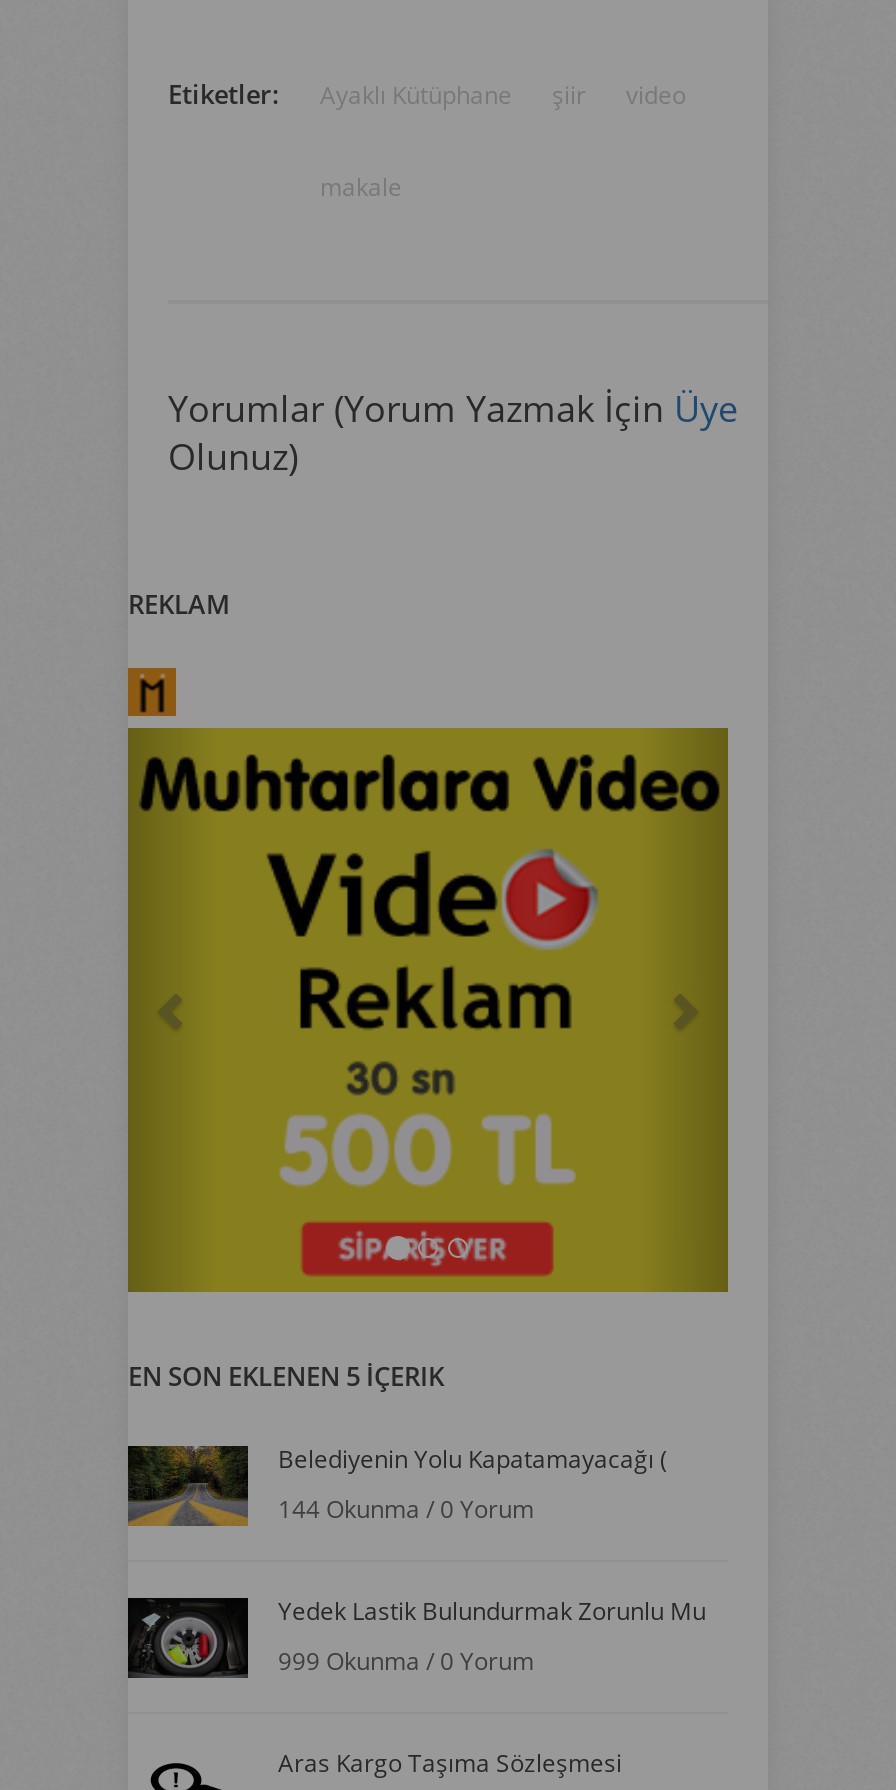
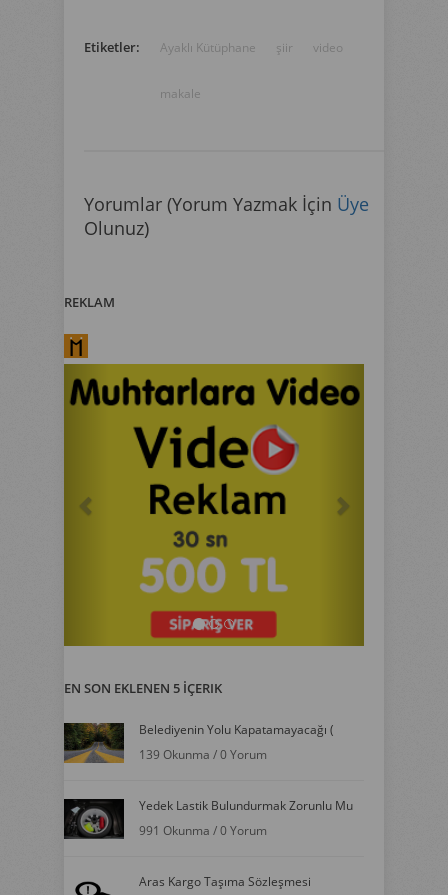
[278,1492,534,1526] 144 Okunma / 0 Yorum -> [139,746,267,763] 139 Okunma / 0 Yorum
[278,1644,534,1678] 999 Okunma / 0 Yorum -> [139,822,267,839] 991 Okunma / 0 Yorum

